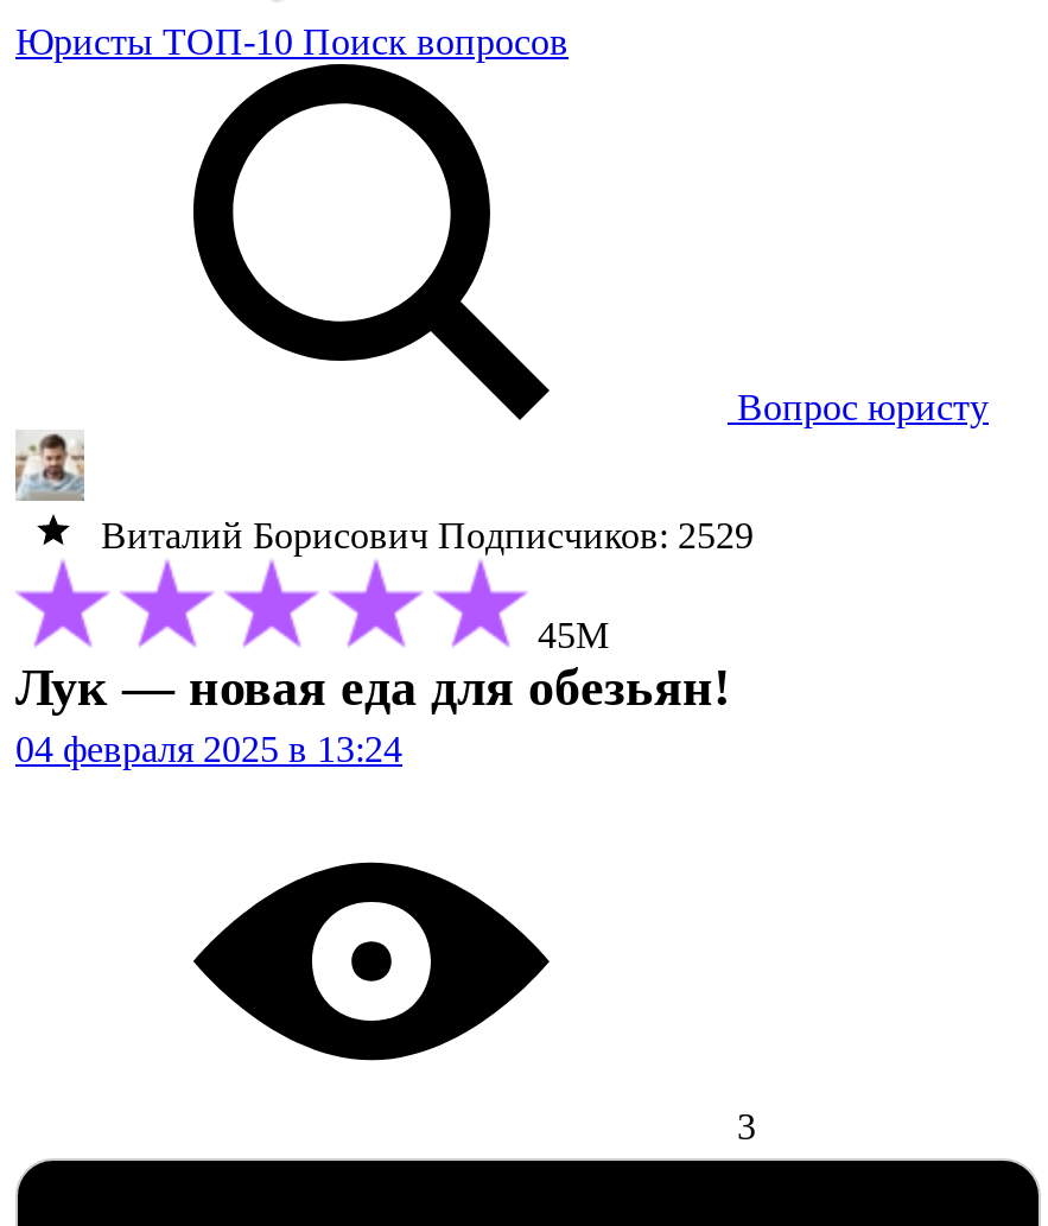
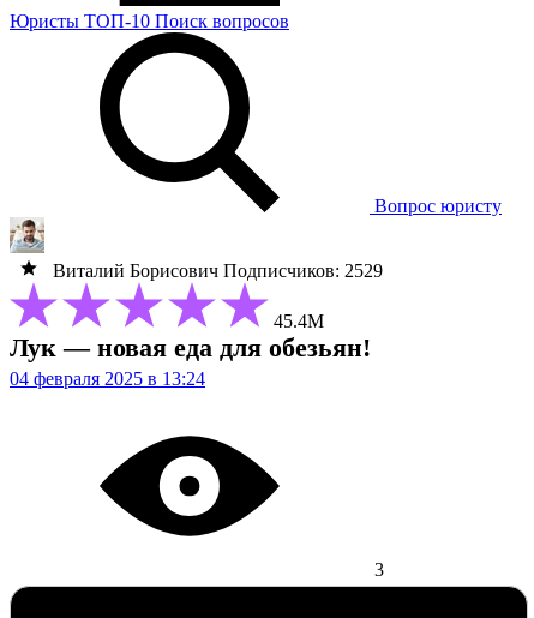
[538,615,609,655] 45М -> [274,311,324,331] 45.4М

